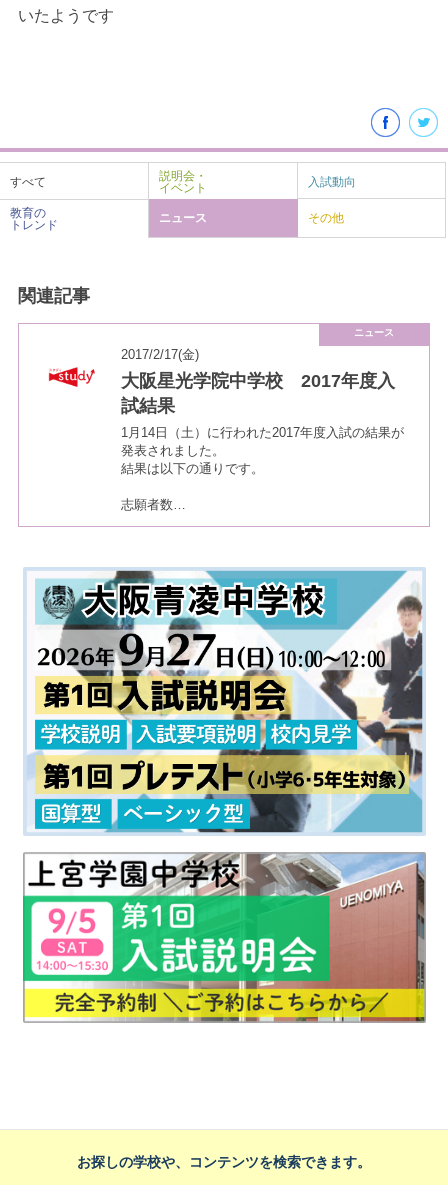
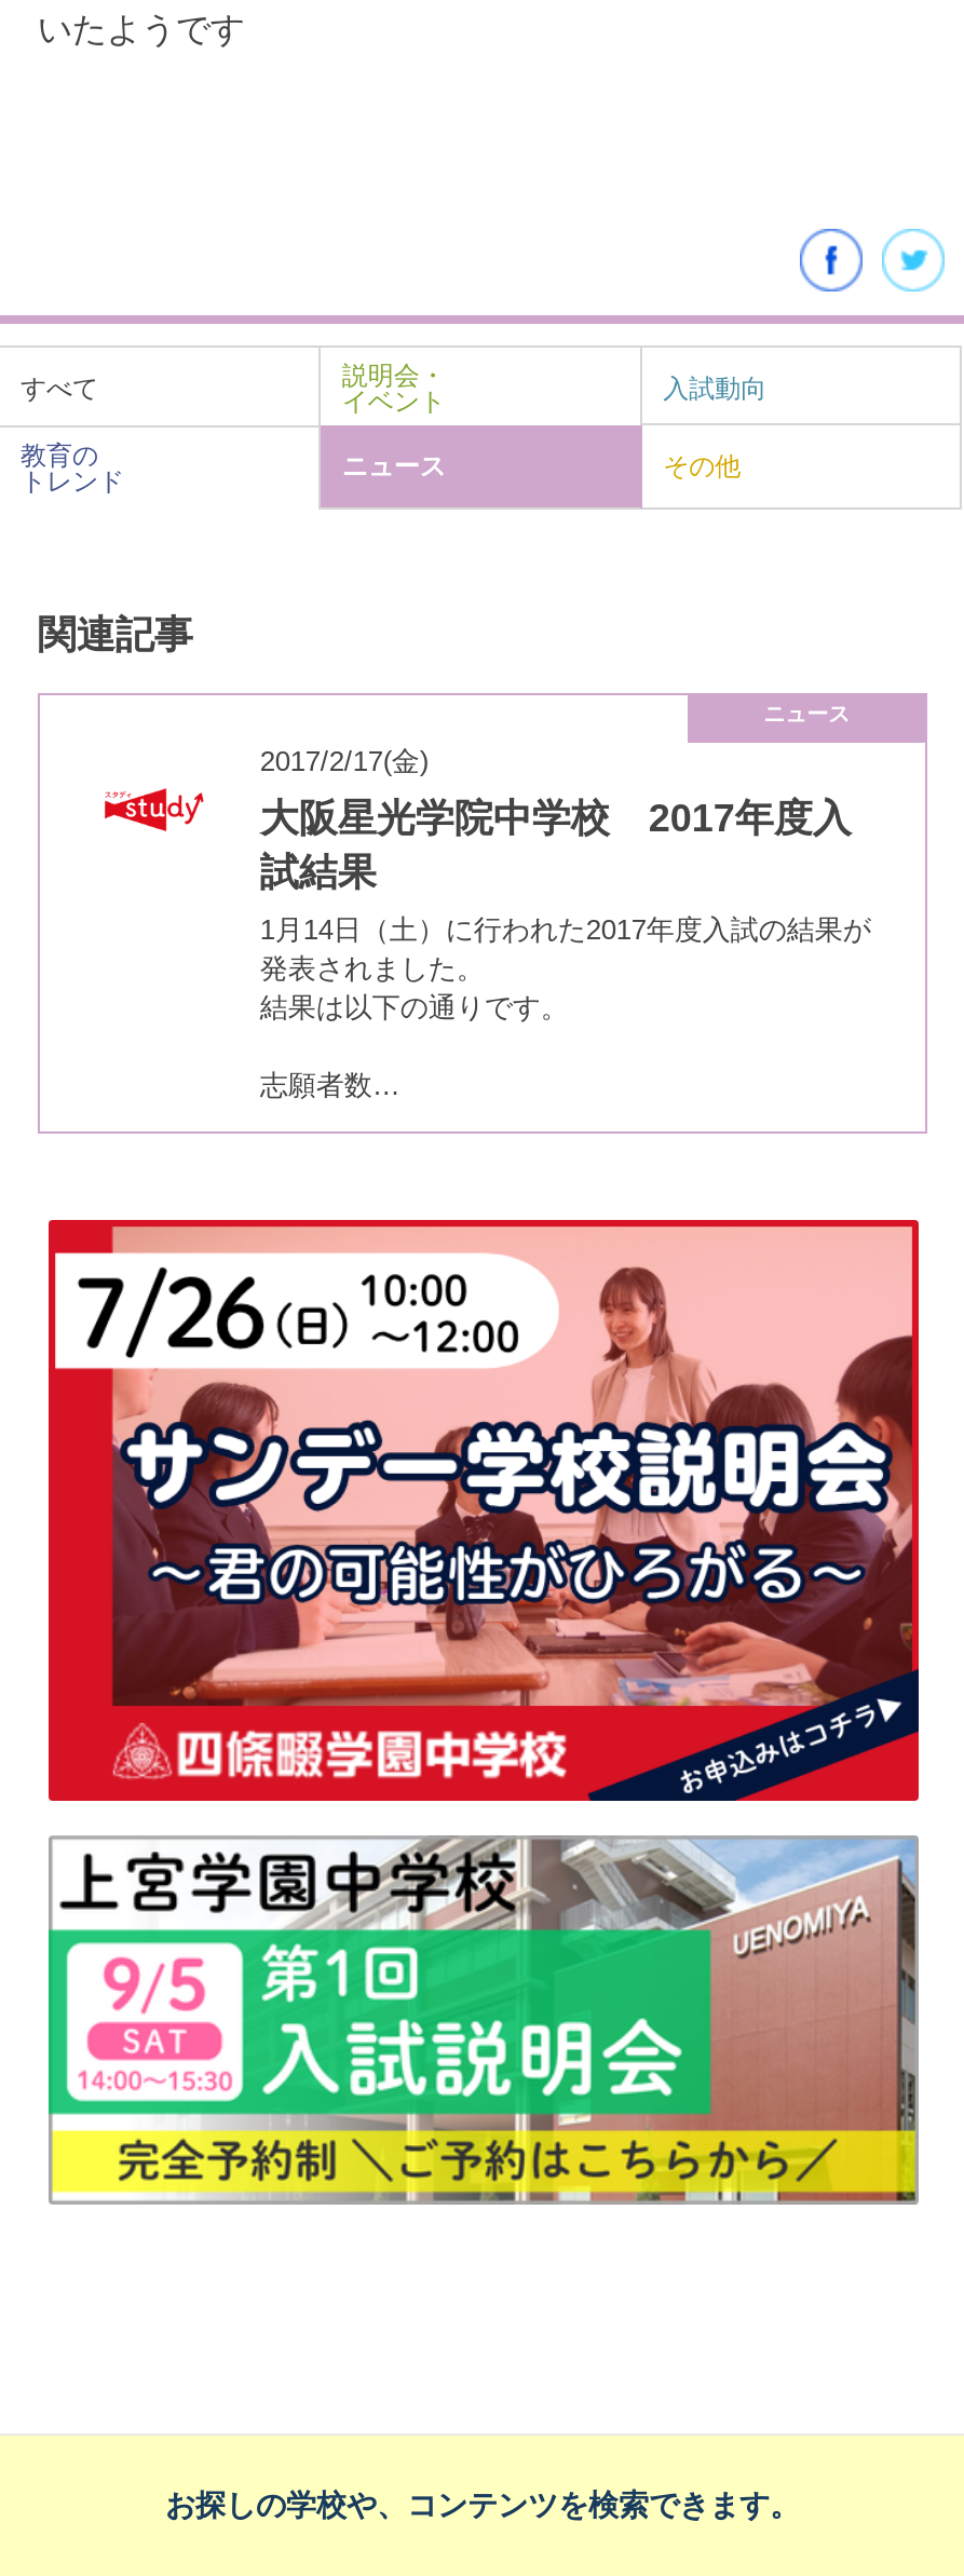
[23,567,426,836] [image] -> [46,1218,921,1803] [image]

